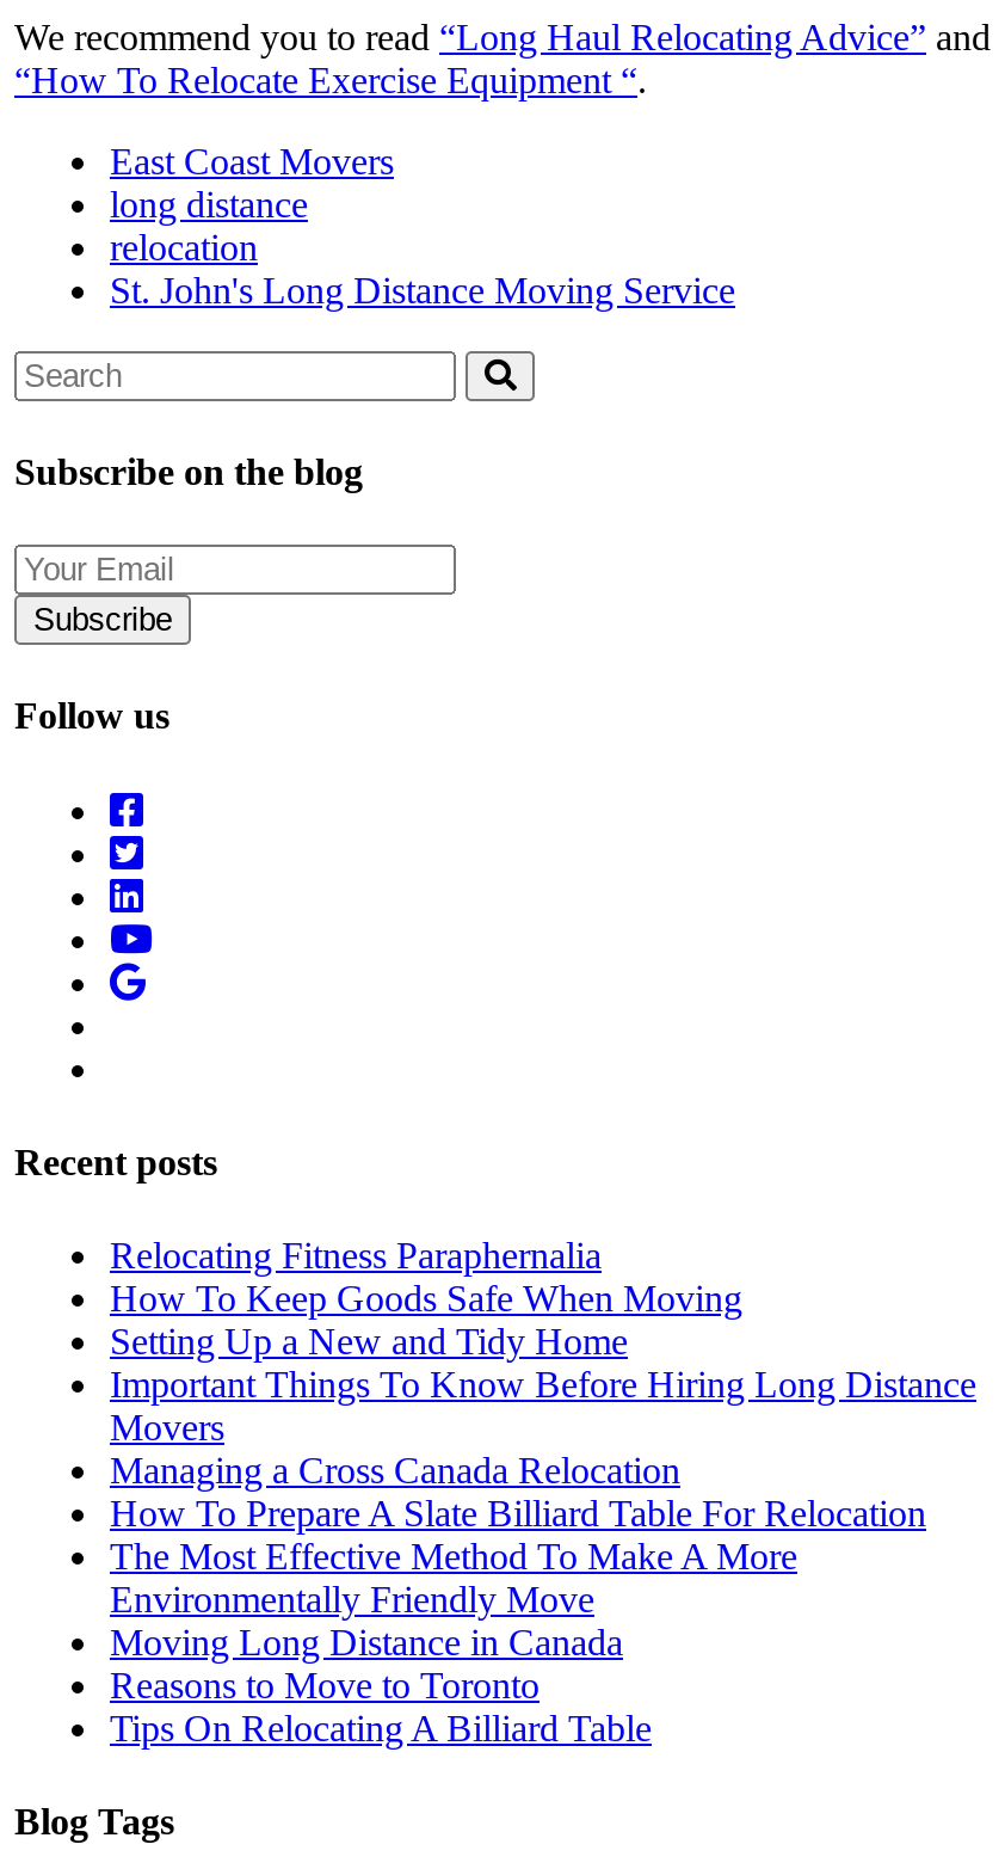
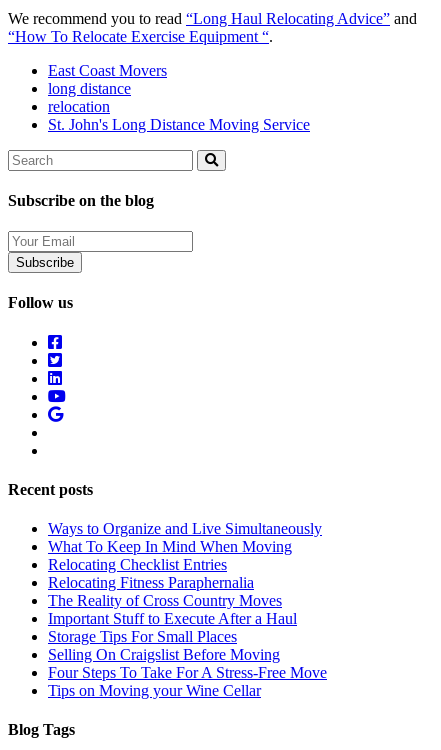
none -> [48,520,322,573] Ways to Organize and Live Simultaneously | What To Keep In Mind When Moving | Relocating Checklist Entries
moved [110,1235,602,1276] -> [48,574,254,591]: Relocating Fitness Paraphernalia
[110,1278,976,1749] How To Keep Goods Safe When Moving | Setting Up a New and Tidy Home | Important Things To Know Before Hiring Long Distance | Movers | Managing a Cross Canada Relocation | How To Prepare A Slate Billiard Table For Relocation | The Most Effective Method To Make A More | Environmentally Friendly Move | Moving Long Distance in Canada | Reasons to Move to Toronto | Tips On Relocating A Billiard Table -> [48,592,327,699] The Reality of Cross Country Moves | Important Stuff to Execute After a Haul | Storage Tips For Small Places | Selling On Craigslist Before Moving | Four Steps To Take For A Stress-Free Move | Tips on Moving your Wine Cellar

